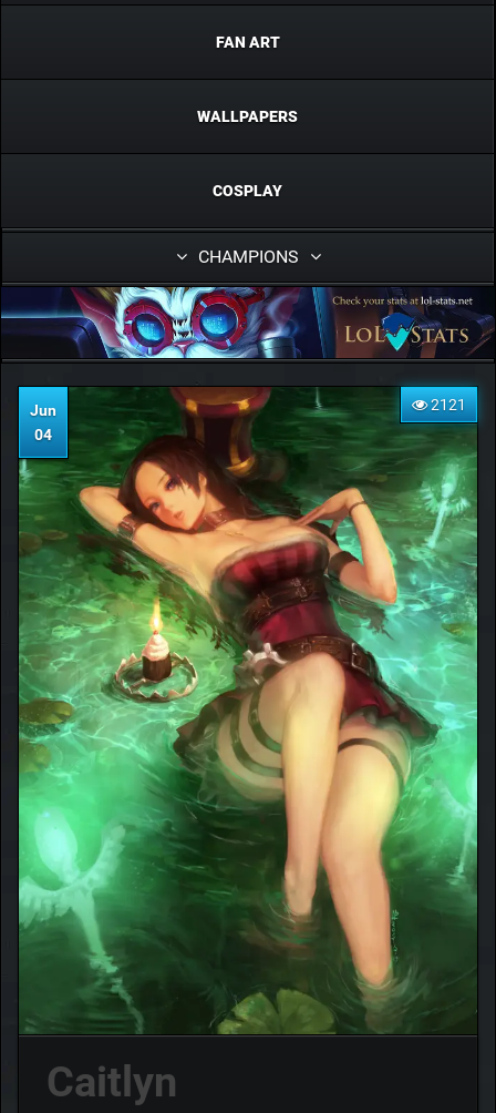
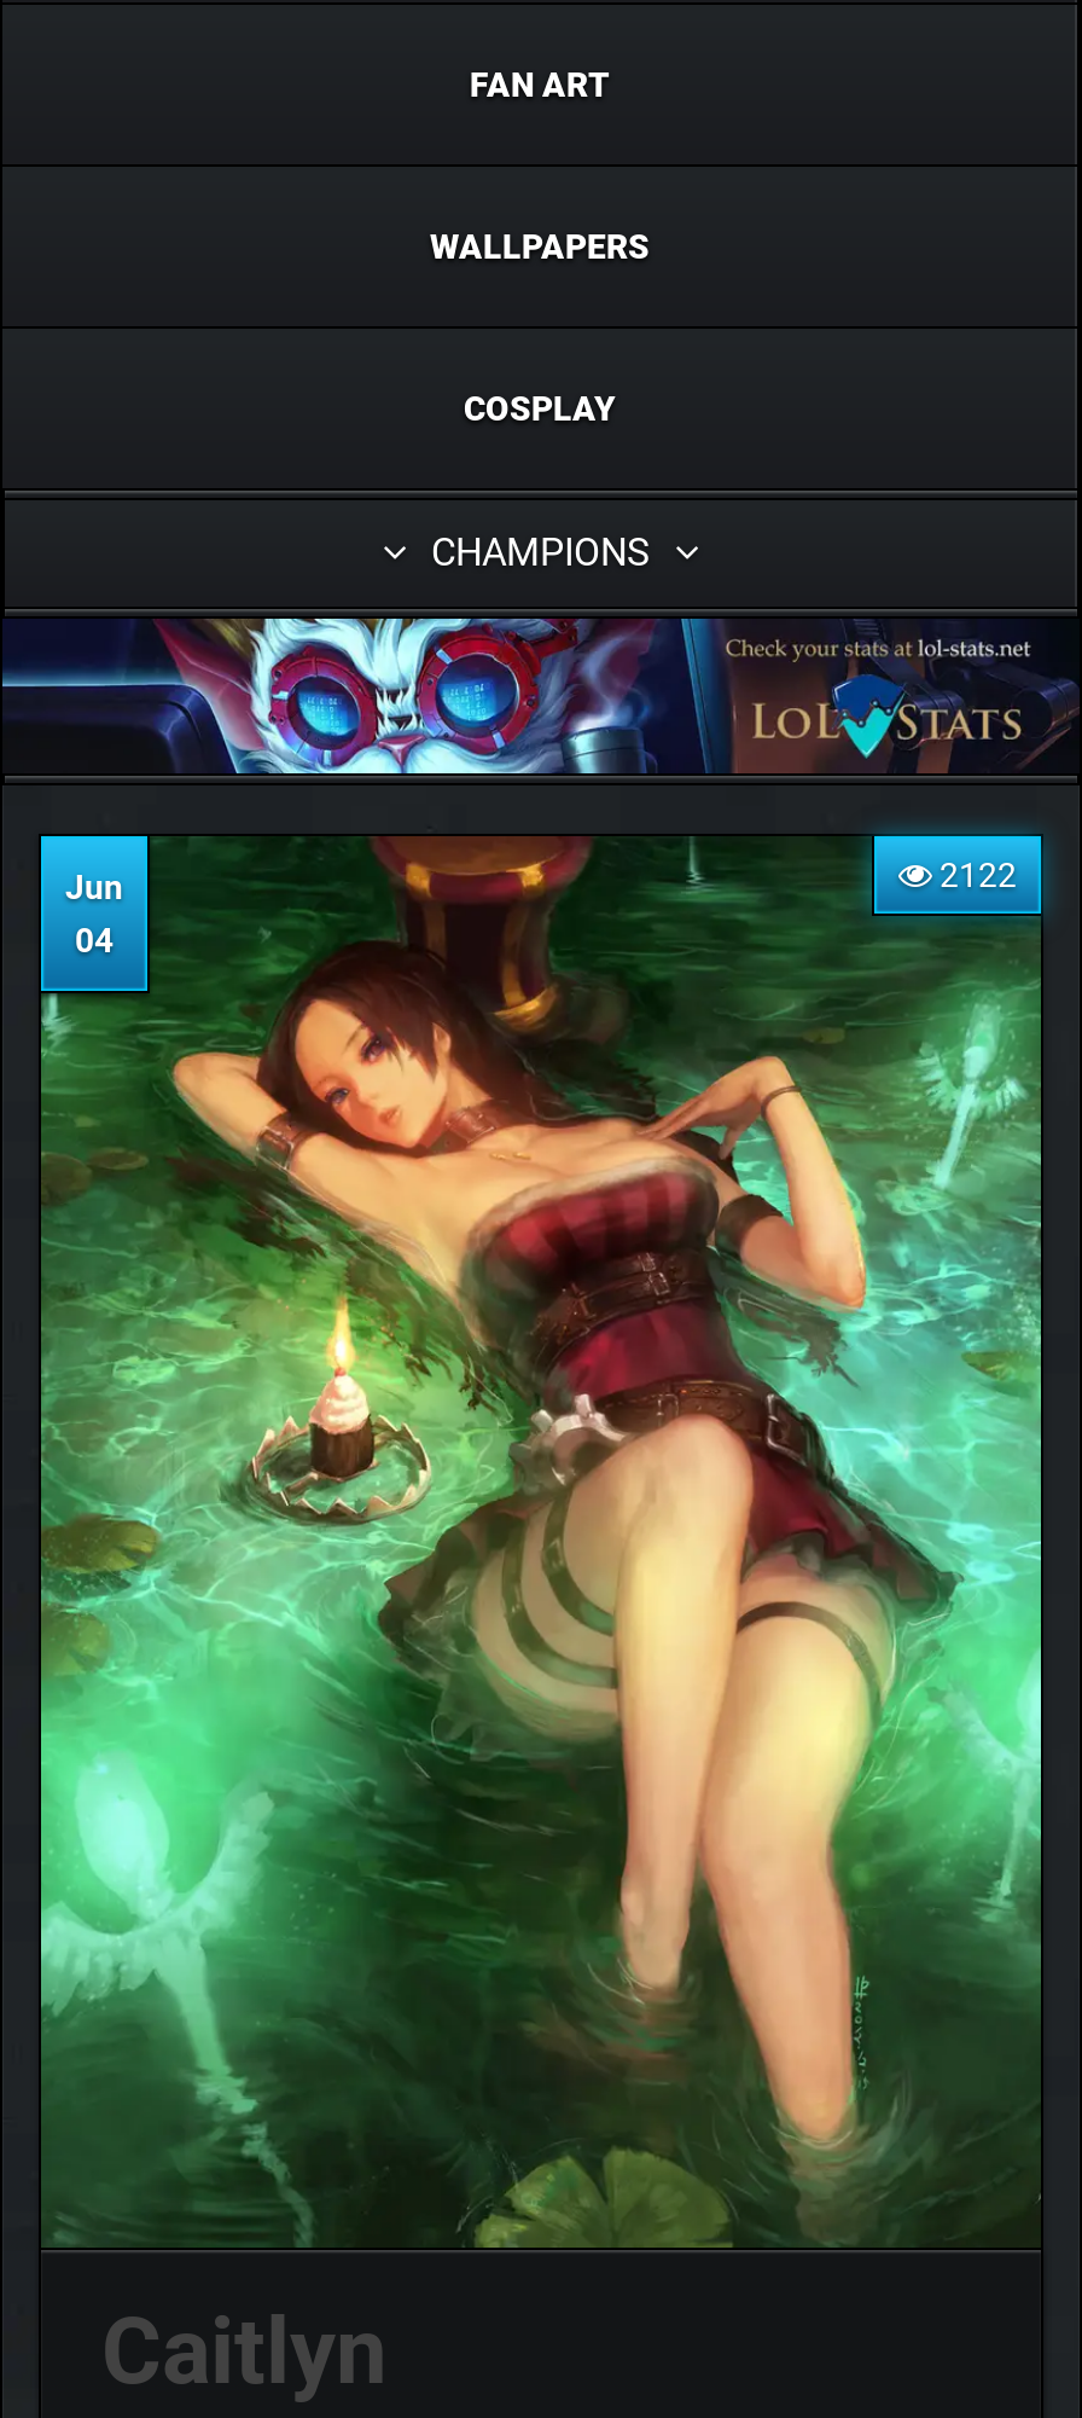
[427,395,466,413] 2121 -> [932,854,1017,893] 2122

